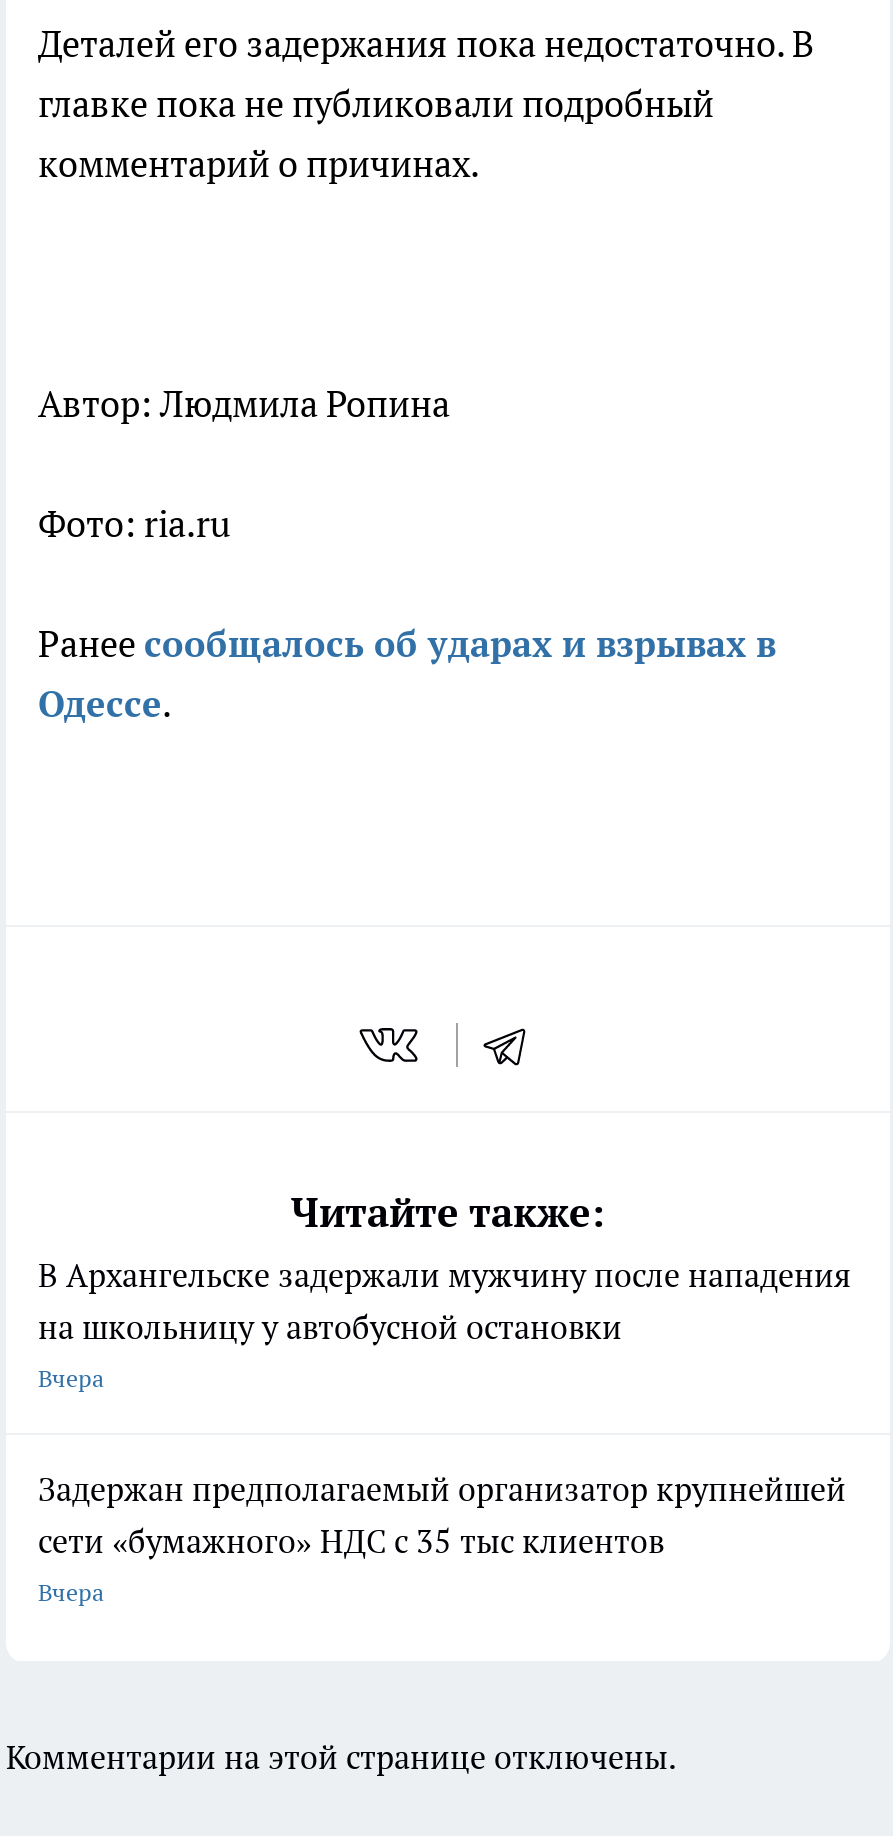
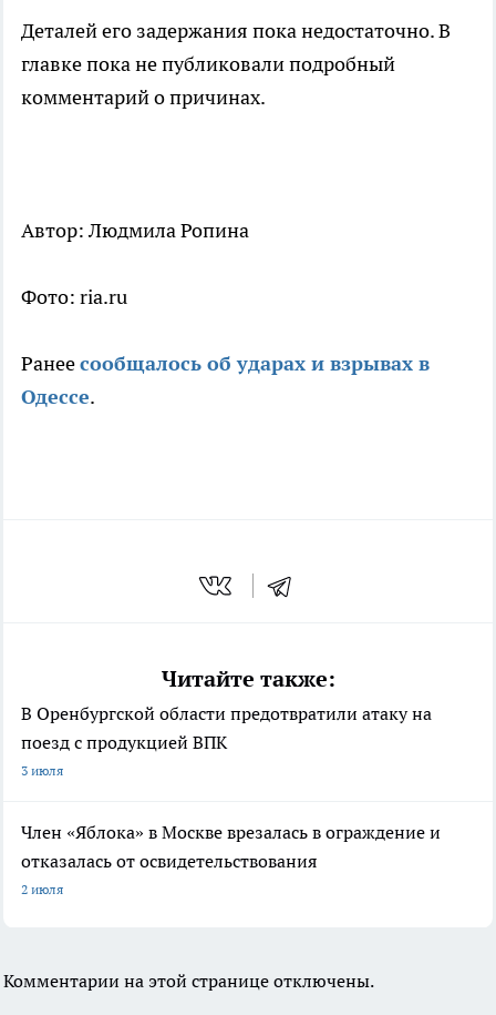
[38,1255,850,1393] В Архангельске задержали мужчину после нападения | на школьницу у автобусной остановки | Вчера -> [21,702,432,779] В Оренбургской области предотвратили атаку на | поезд с продукцией ВПК | 3 июля
[38,1469,846,1607] Задержан предполагаемый организатор крупнейшей | сети «бумажного» НДС с 35 тыс клиентов | Вчера -> [21,821,441,898] Член «Яблока» в Москве врезалась в ограждение и | отказалась от освидетельствования | 2 июля

